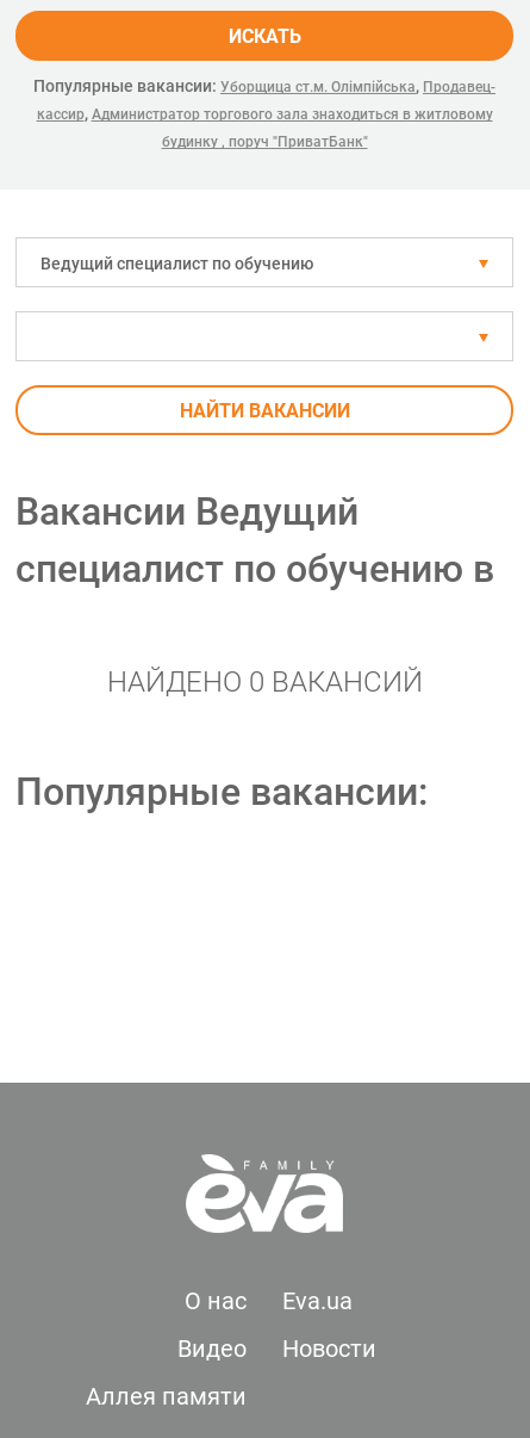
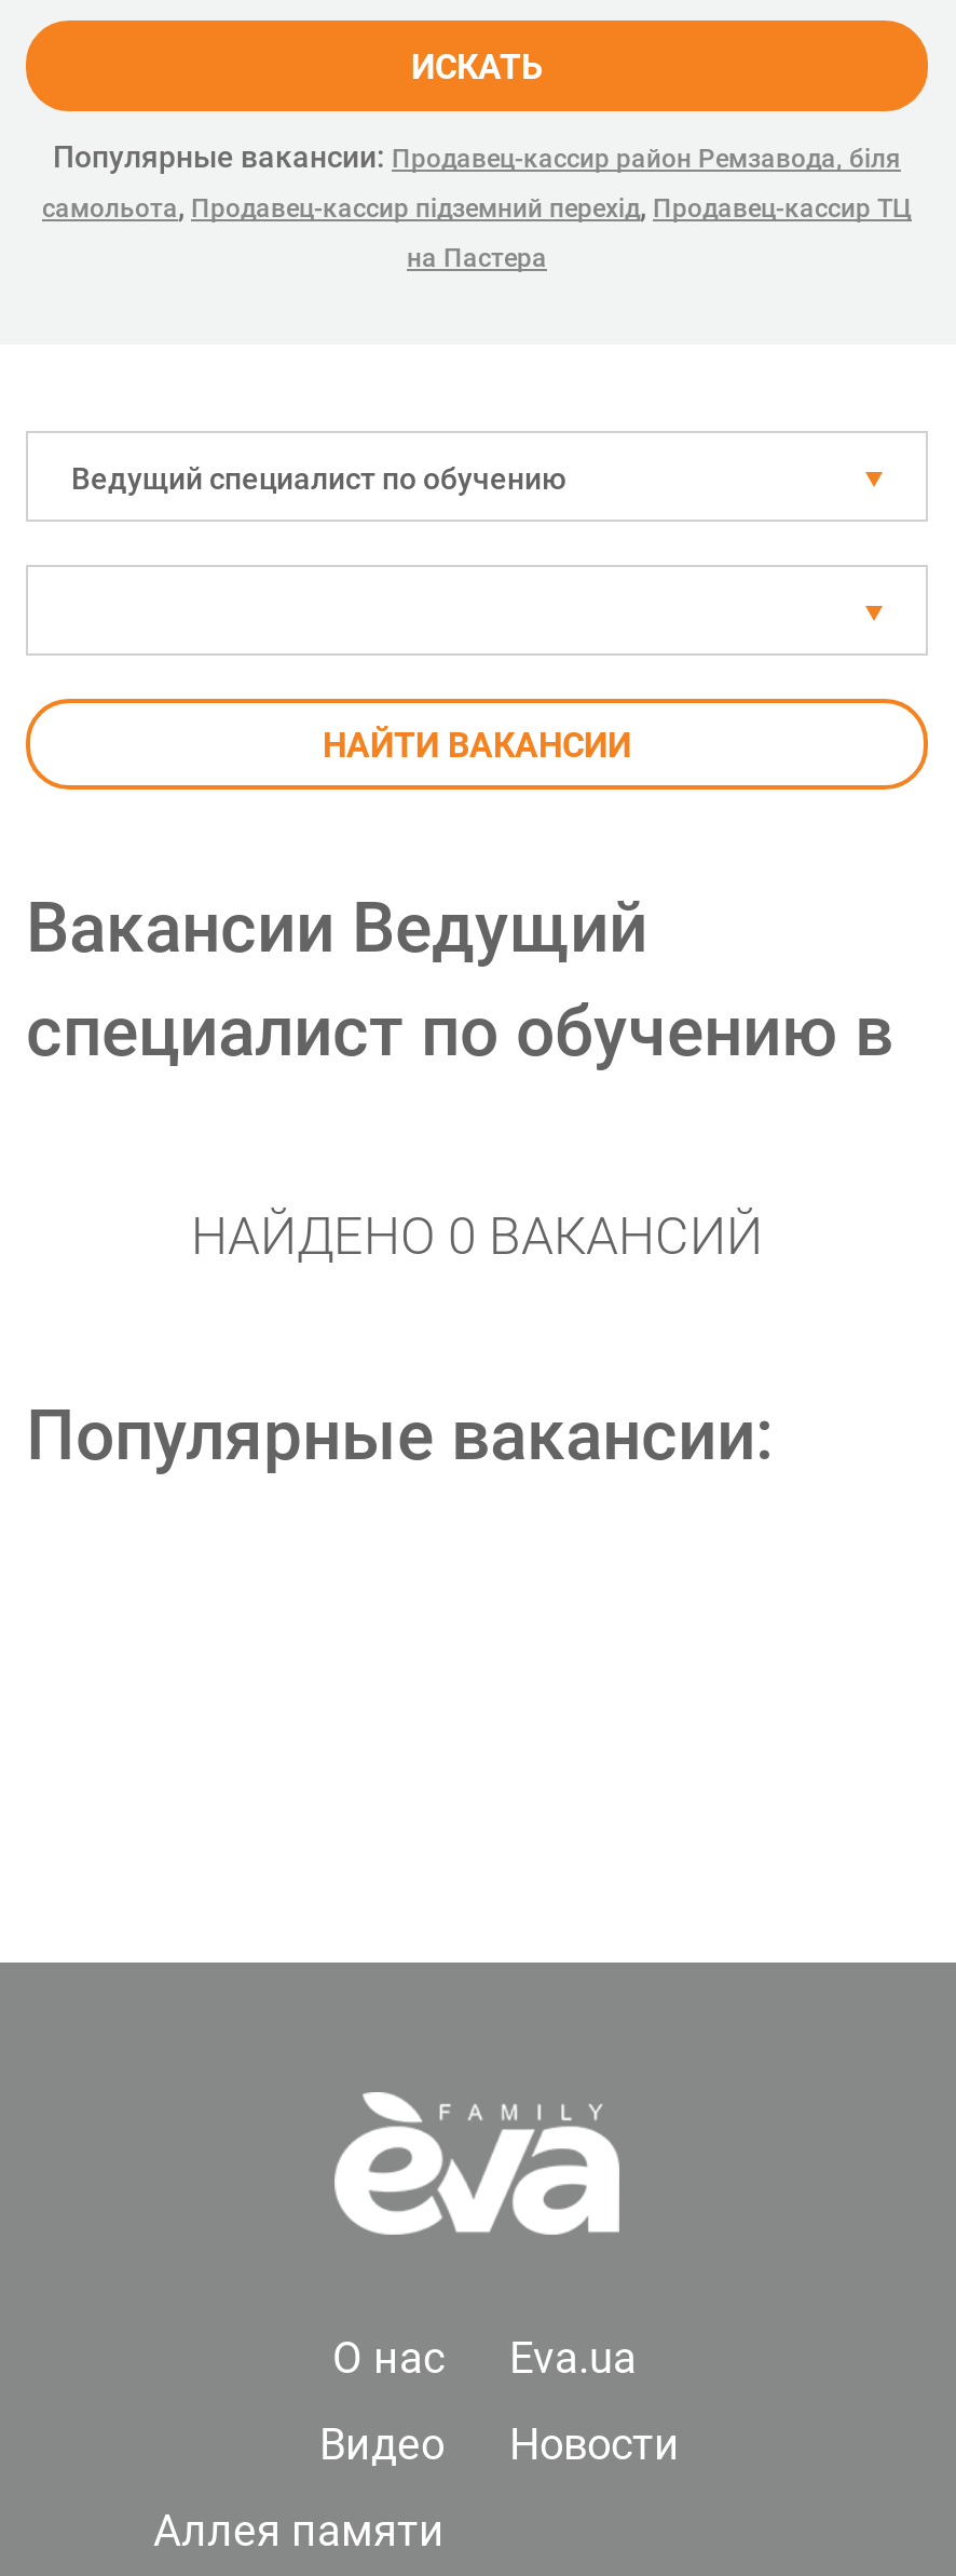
[33,76,495,123] Популярные вакансии: Уборщица ст.м. Олімпійська, Продавец- | кассир, Администратор торгового зала знаходиться в житловому -> [42,139,912,224] Популярные вакансии: Продавец-кассир район Ремзавода, біля | самольота, Продавец-кассир підземний перехід, Продавец-кассир ТЦ
[161,134,367,150] будинку , поруч "ПриватБанк" -> [407,243,547,273] на Пастера

